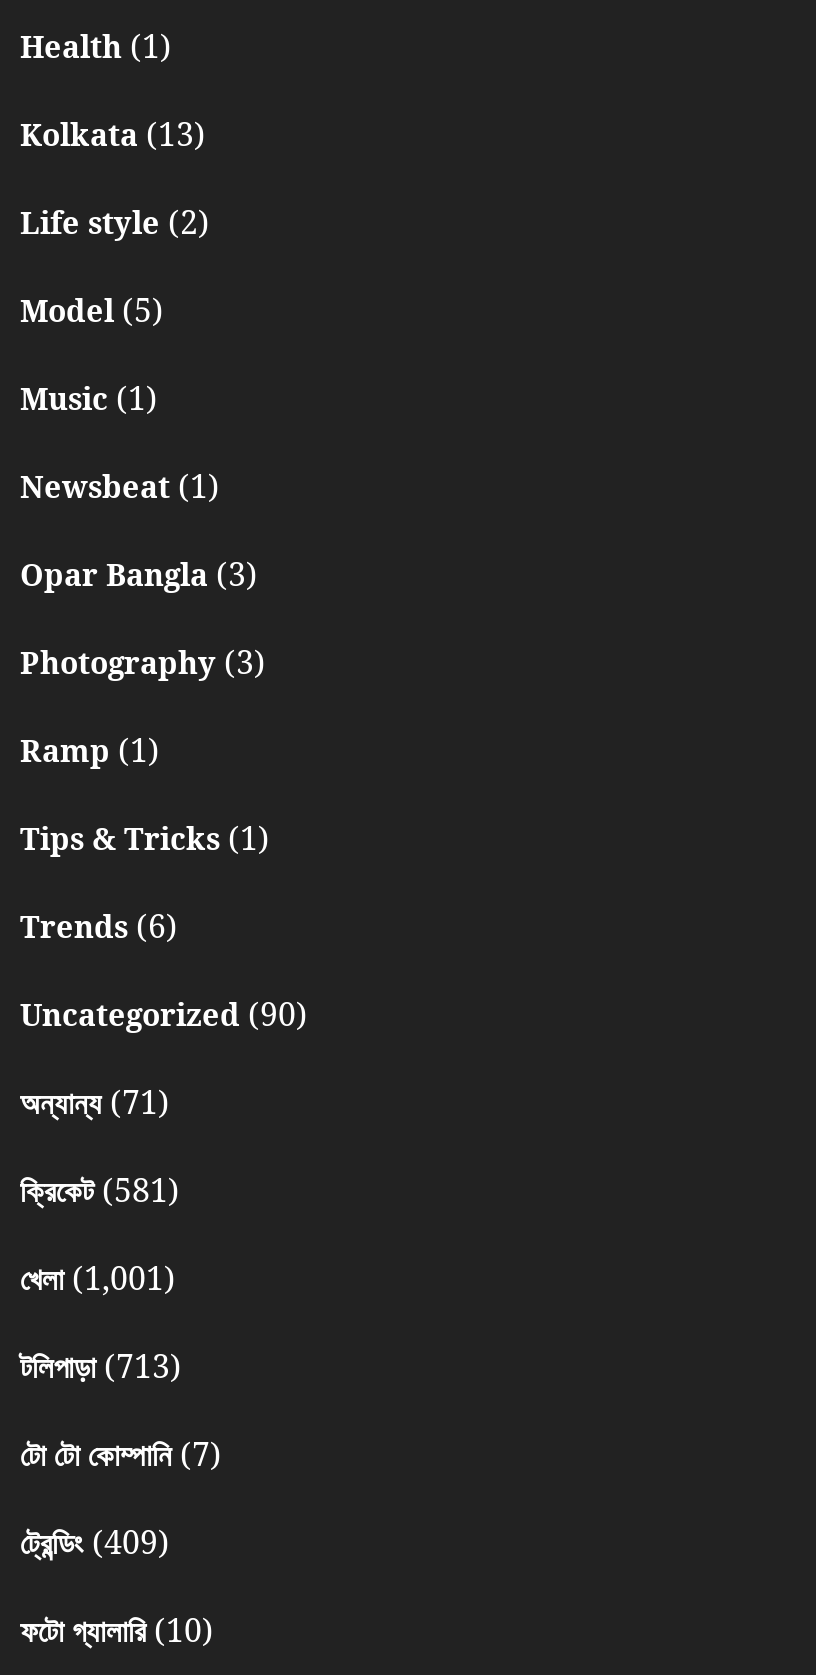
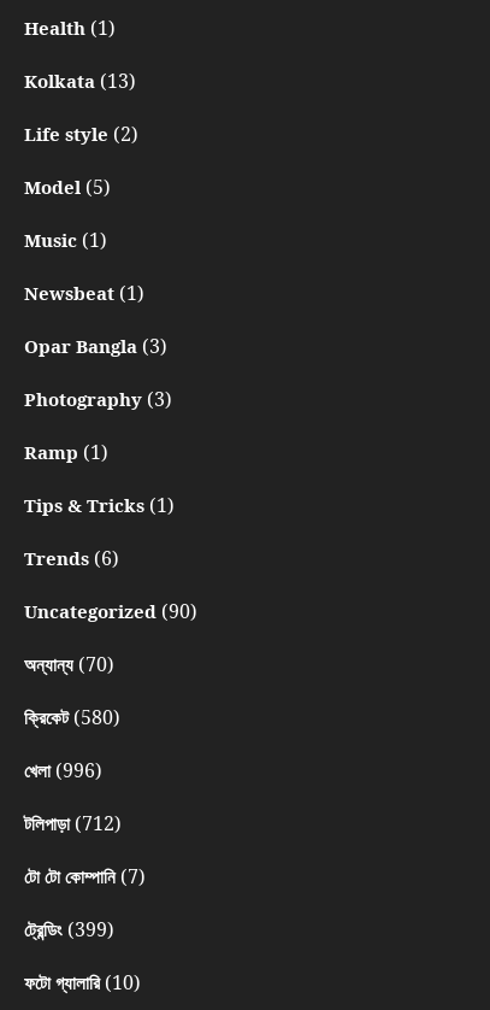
[20,1080,170,1124] অন্যান্য (71) -> [23,651,114,677] অন্যান্য (70)
[20,1168,180,1212] ক্রিকেট (581) -> [23,704,120,730] ক্রিকেট (580)
[20,1256,176,1300] খেলা (1,001) -> [23,757,102,783] খেলা (996)
[20,1344,182,1388] টলিপাড়া (713) -> [23,810,121,836] টলিপাড়া (712)
[20,1520,170,1564] ট্রেন্ডিং (409) -> [23,916,114,942] ট্রেন্ডিং (399)

